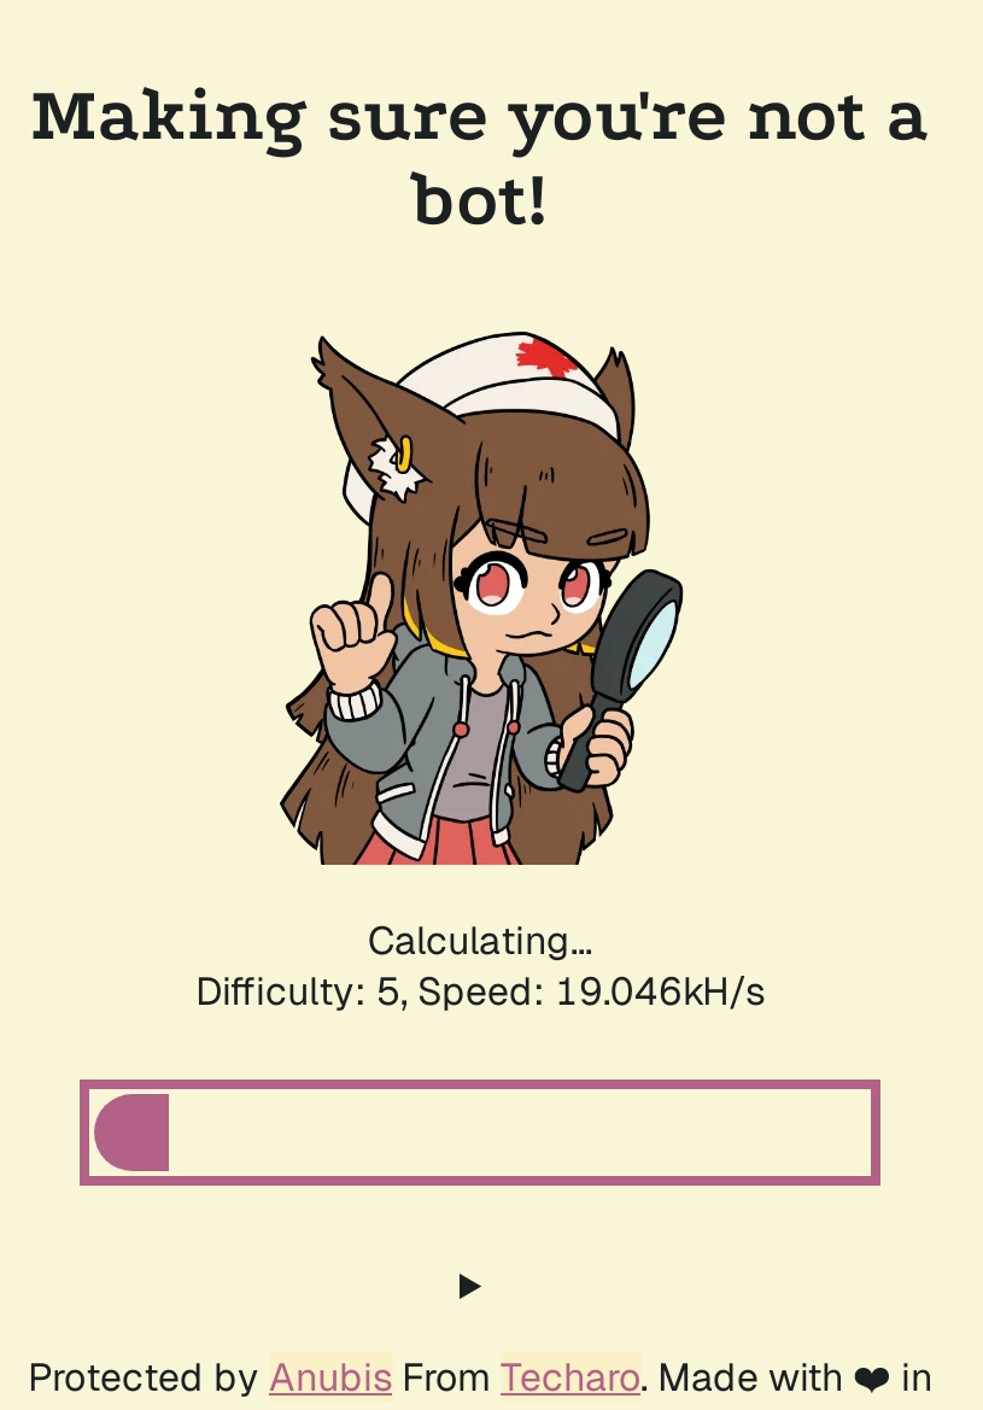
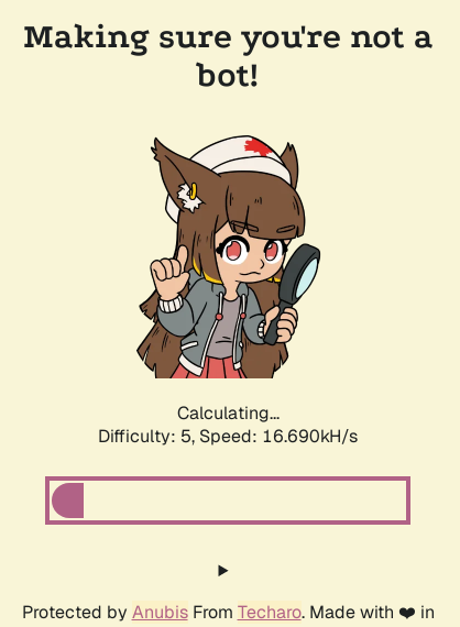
[195,966,765,1017] Difficulty: 5, Speed: 19.046kH/s -> [98,425,358,448] Difficulty: 5, Speed: 16.690kH/s

